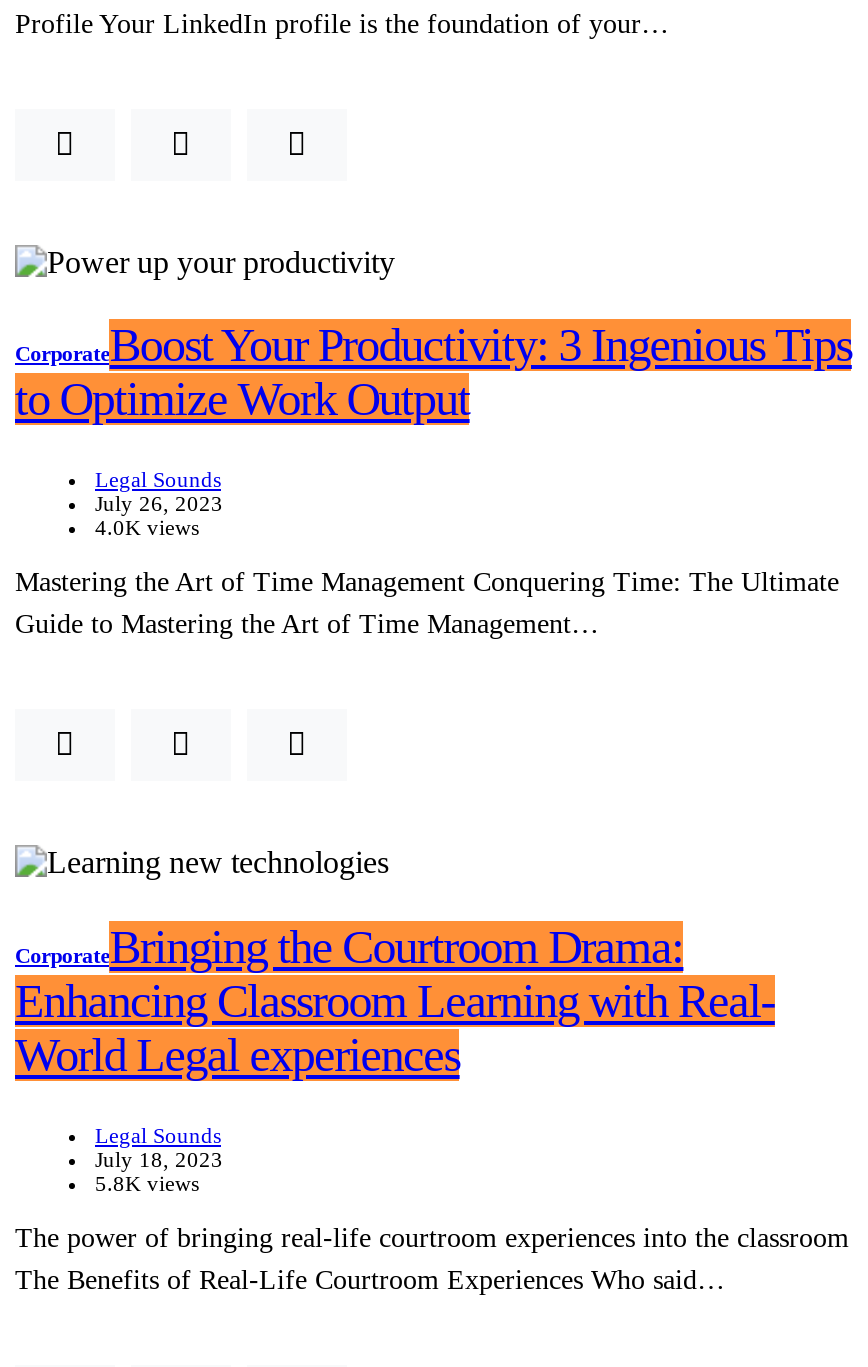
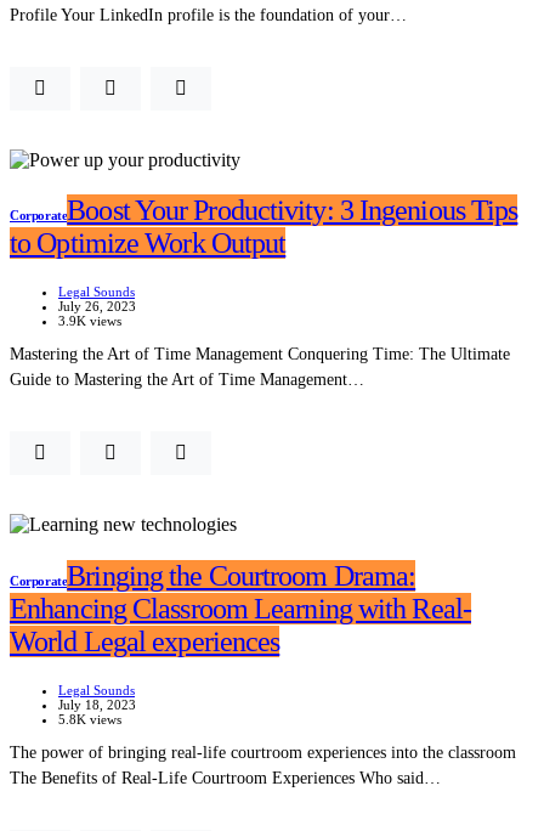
[95,516,199,540] 4.0K views -> [58,314,121,329] 3.9K views

